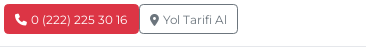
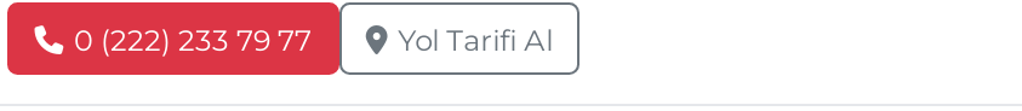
[31,12,127,27] 0 (222) 225 30 16 -> [74,21,311,57] 0 (222) 233 79 77

